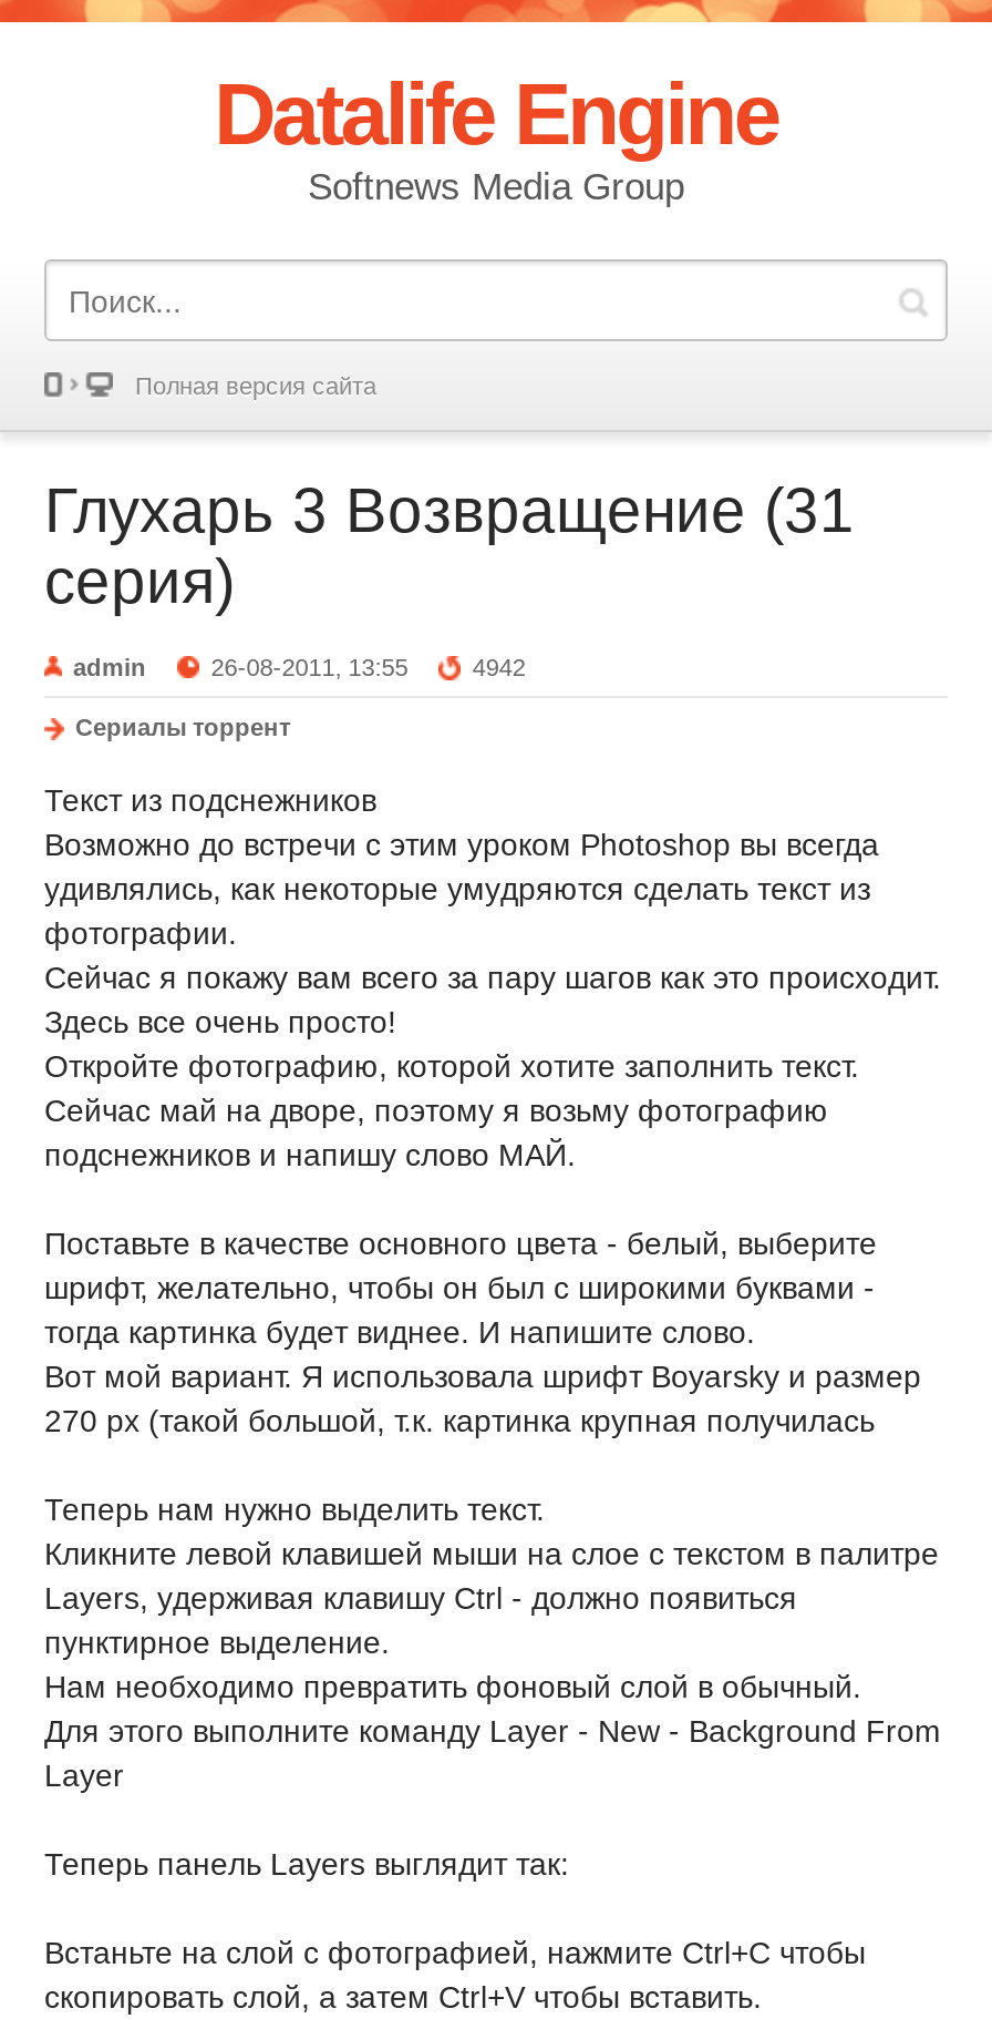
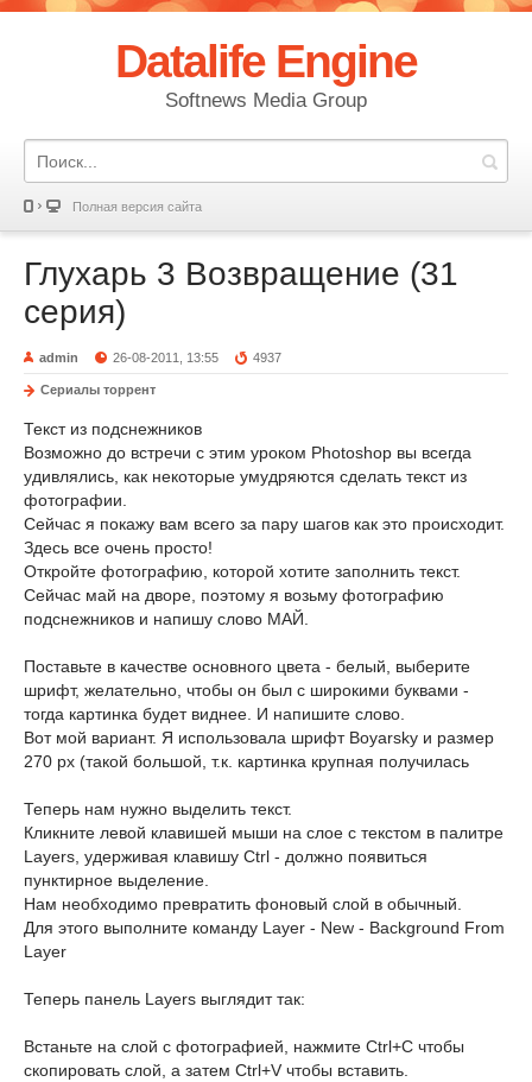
[473,654,526,680] 4942 -> [253,350,282,365] 4937

